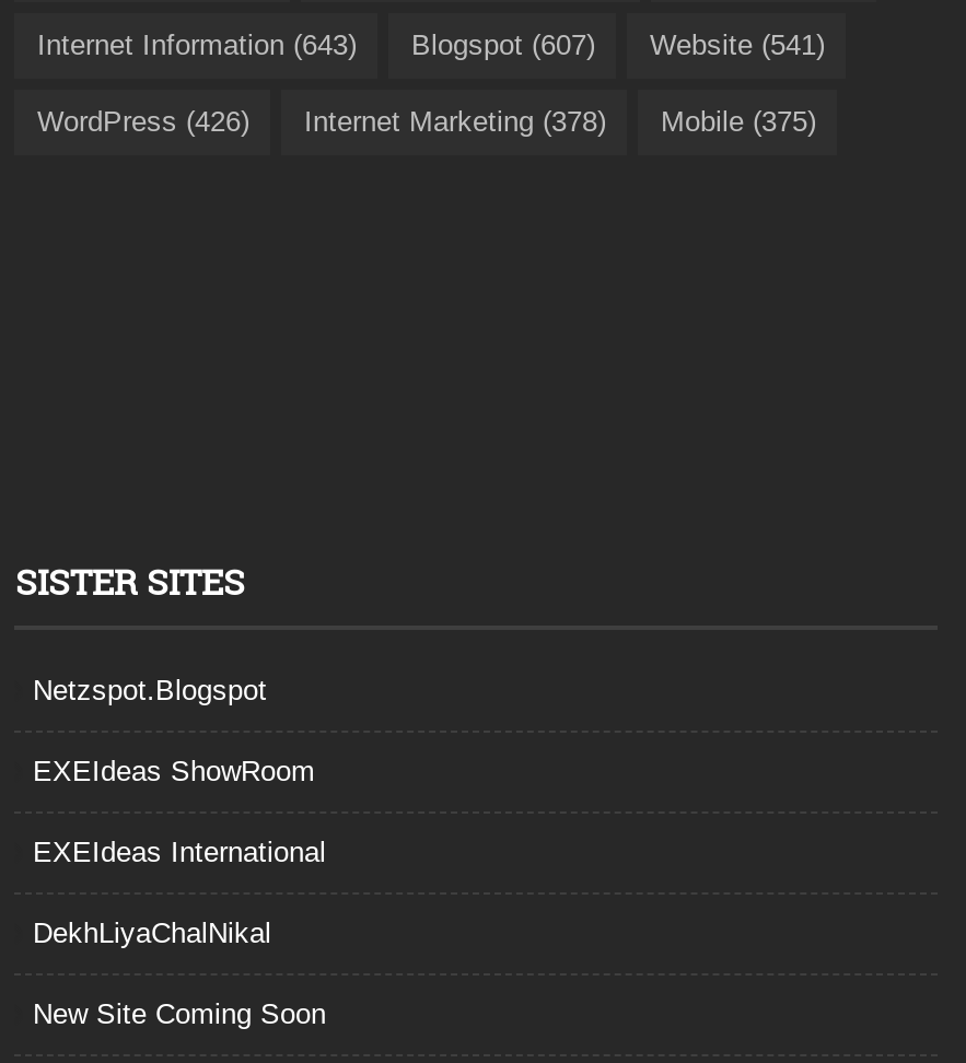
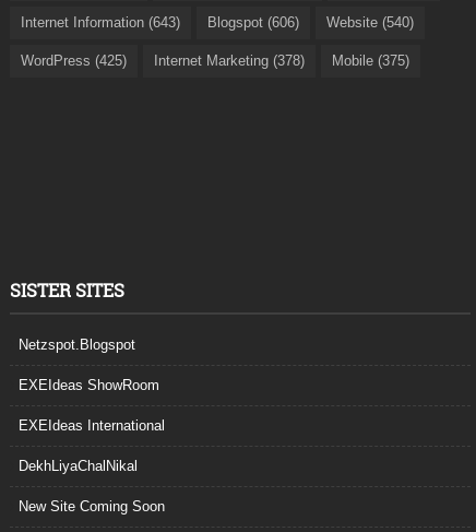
[411,29,595,62] Blogspot (607) -> [208,15,300,31] Blogspot (606)
[650,29,825,62] Website (541) -> [327,15,414,31] Website (540)
[37,106,816,138] WordPress (426) Internet Marketing (378) Mobile (375) -> [21,53,410,69] WordPress (425) Internet Marketing (378) Mobile (375)

